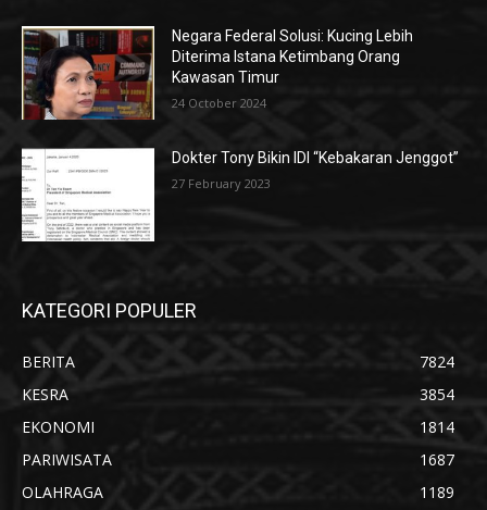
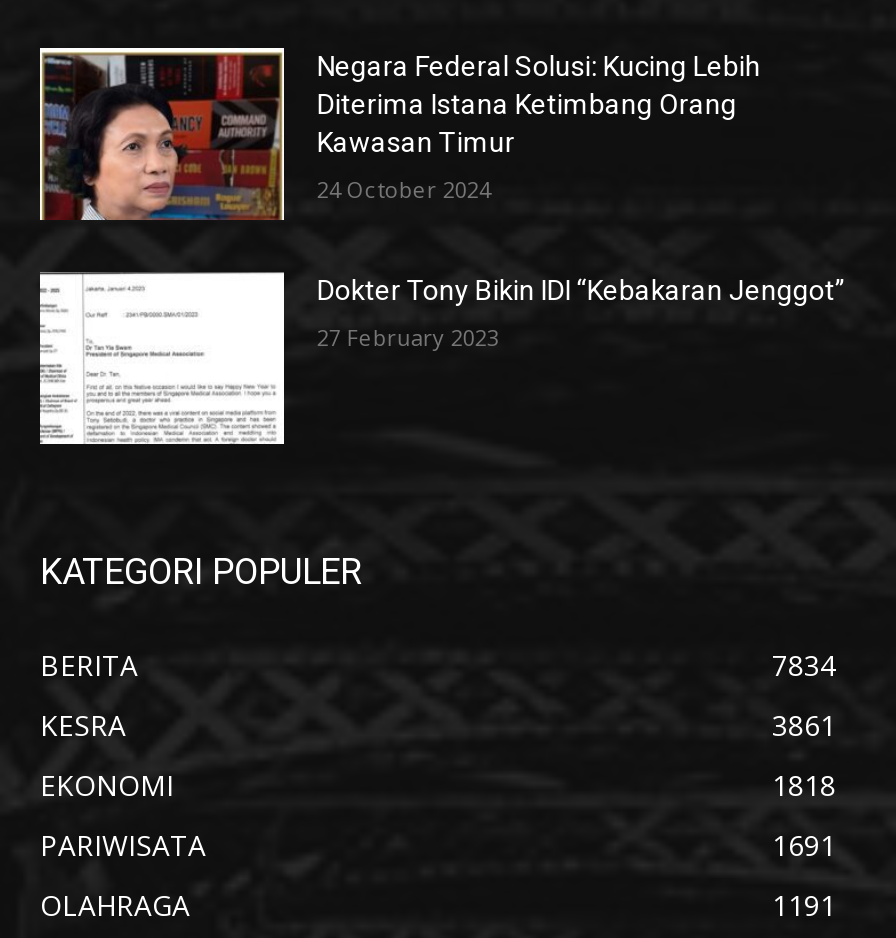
[420,351,454,372] 7824 -> [772,646,836,684] 7834
[420,384,454,404] 3854 -> [772,706,836,744] 3861
[420,416,454,437] 1814 -> [772,766,836,804] 1818
[420,449,454,470] 1687 -> [772,826,836,864] 1691
[420,482,454,502] 1189 -> [772,886,836,924] 1191

